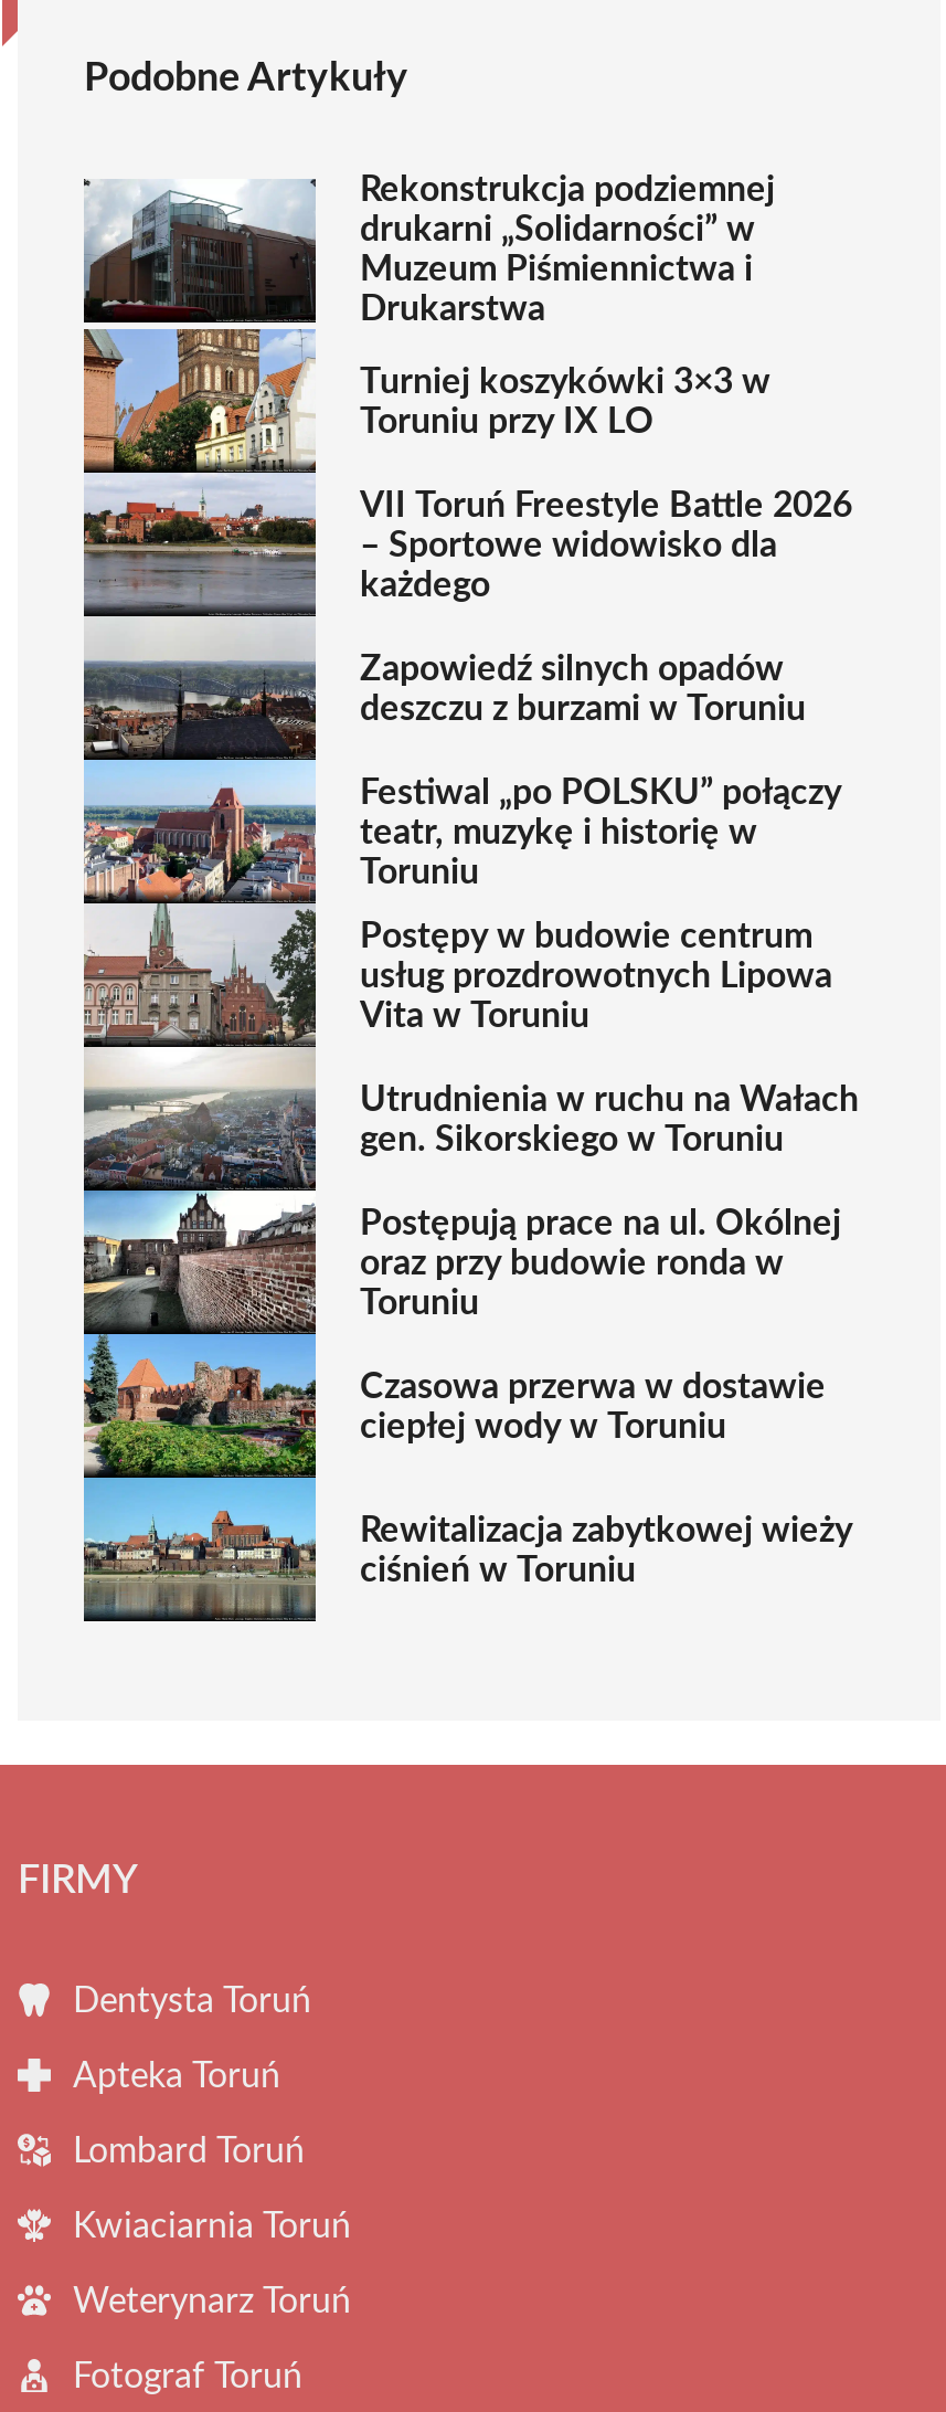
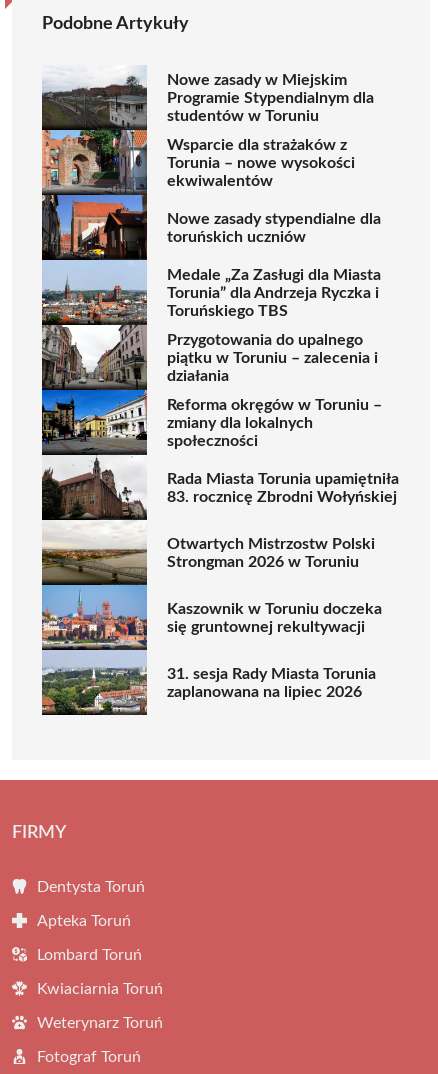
[82,172,775,1619] [image] | Rekonstrukcja podziemnej | drukarni „Solidarności” w | Muzeum Piśmiennictwa i | Drukarstwa -> [41,71,374,714] [image] | Nowe zasady w Miejskim | Programie Stypendialnym dla | studentów w Toruniu
[360,363,770,438] Turniej koszykówki 3×3 w | Toruniu przy IX LO -> [167,136,355,188] Wsparcie dla strażaków z | Torunia – nowe wysokości | ekwiwalentów
[360,487,852,602] VII Toruń Freestyle Battle 2026 | – Sportowe widowisko dla | każdego -> [167,210,381,244] Nowe zasady stypendialne dla | toruńskich uczniów
[360,650,806,726] Zapowiedź silnych opadów | deszczu z burzami w Toruniu -> [167,266,381,318] Medale „Za Zasługi dla Miasta | Torunia” dla Andrzeja Ryczka i | Toruńskiego TBS
[360,774,841,889] Festiwal „po POLSKU” połączy | teatr, muzykę i historię w | Toruniu -> [167,331,378,383] Przygotowania do upalnego | piątku w Toruniu – zalecenia i | działania
[360,918,832,1033] Postępy w budowie centrum | usług prozdrowotnych Lipowa | Vita w Toruniu -> [167,396,382,448] Reforma okręgów w Toruniu – | zmiany dla lokalnych | społeczności
[360,1081,859,1156] Utrudnienia w ruchu na Wałach | gen. Sikorskiego w Toruniu -> [167,470,399,504] Rada Miasta Torunia upamiętniła | 83. rocznicę Zbrodni Wołyńskiej
[360,1205,841,1320] Postępują prace na ul. Okólnej | oraz przy budowie ronda w | Toruniu -> [167,535,375,569] Otwartych Mistrzostw Polski | Strongman 2026 w Toruniu
[360,1368,826,1443] Czasowa przerwa w dostawie | ciepłej wody w Toruniu -> [167,600,382,634] Kaszownik w Toruniu doczeka | się gruntownej rekultywacji
[360,1512,852,1587] Rewitalizacja zabytkowej wieży | ciśnień w Toruniu -> [167,665,376,699] 31. sesja Rady Miasta Torunia | zaplanowana na lipiec 2026

